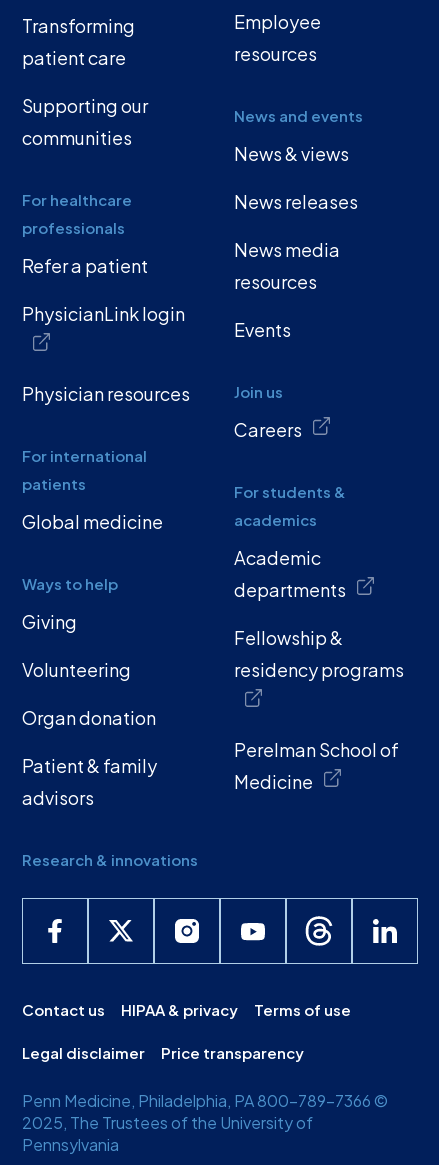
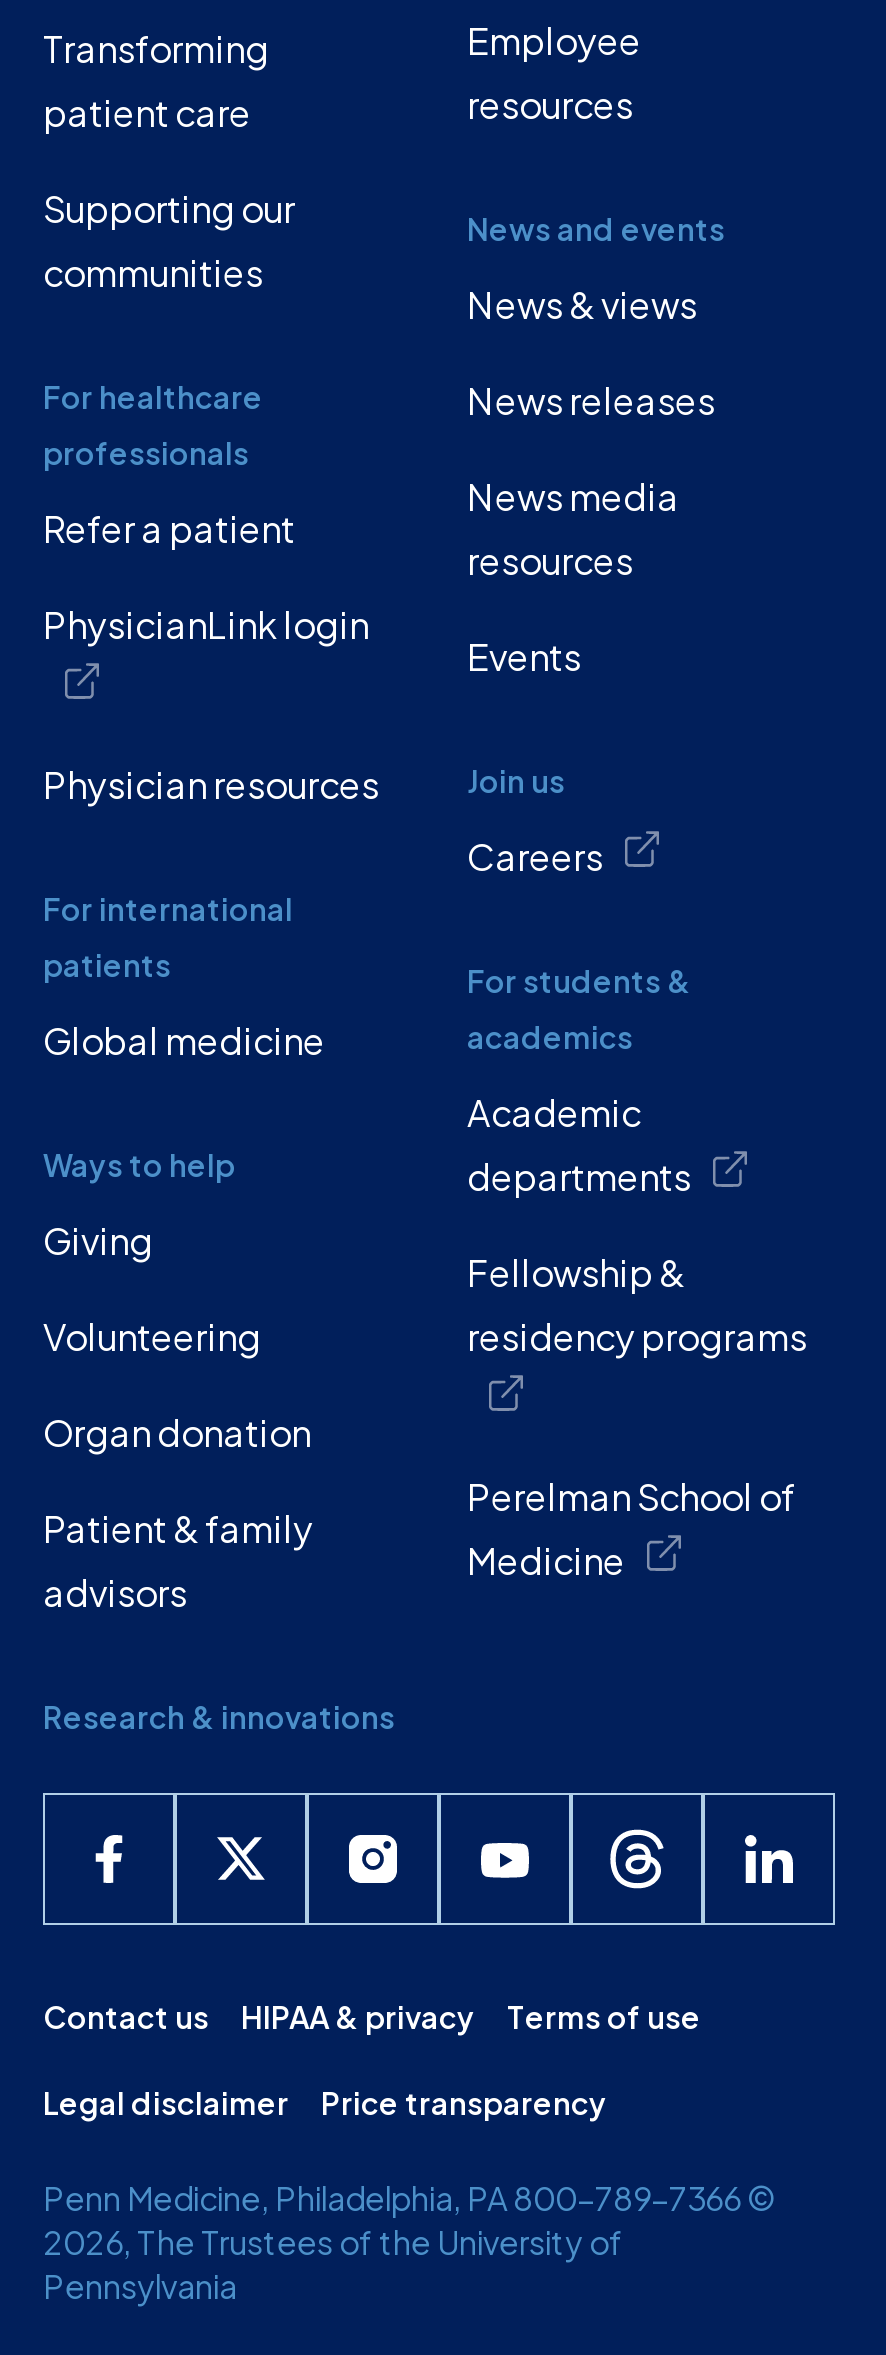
[22,1112,313,1133] 2025, The Trustees of the University of -> [43,2221,623,2263] 2026, The Trustees of the University of

